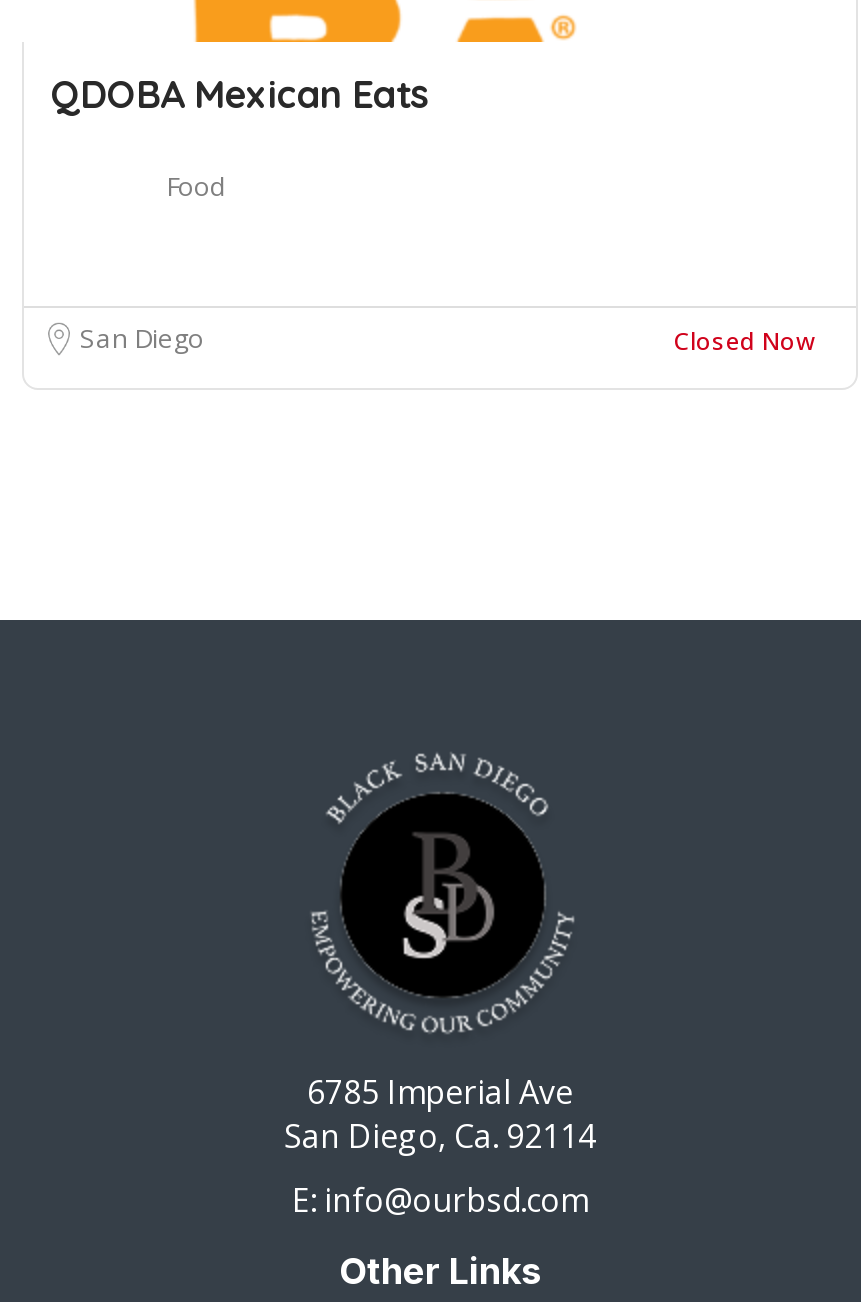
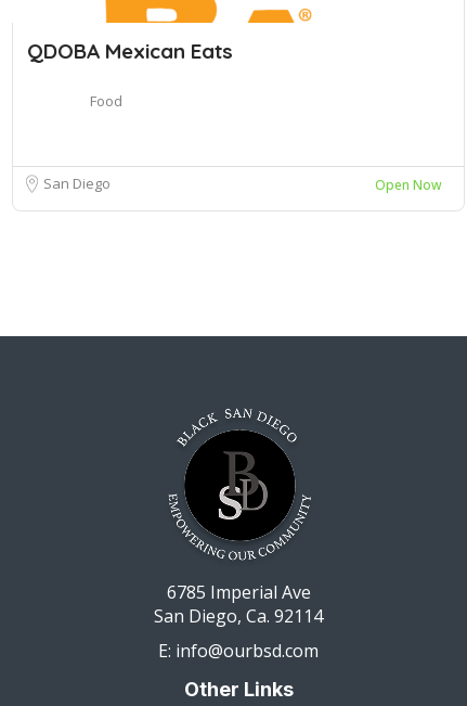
[674,324,816,358] Closed Now -> [375,176,442,194] Open Now

